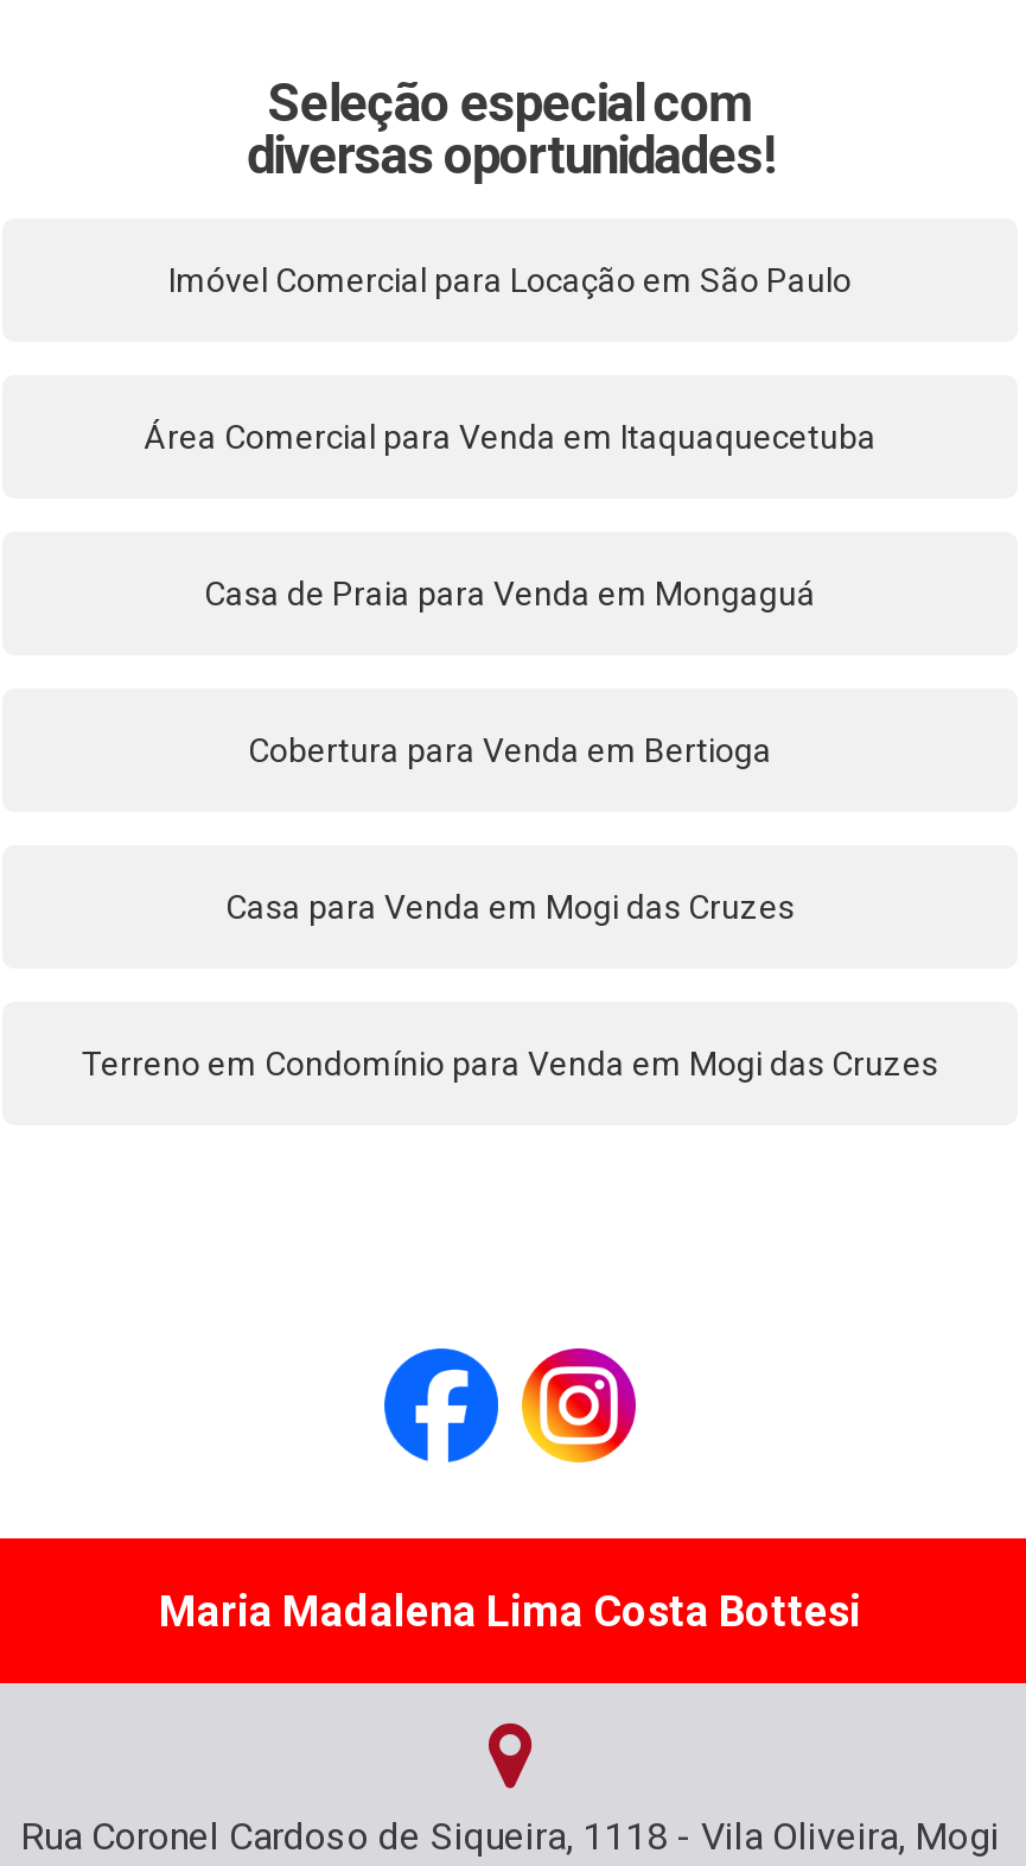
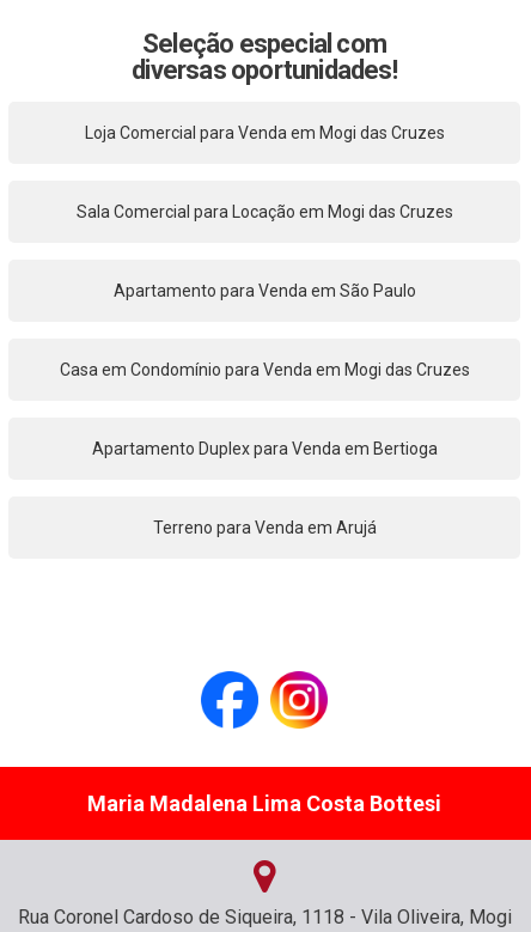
[168,260,852,298] Imóvel Comercial para Locação em São Paulo -> [84,123,444,142] Loja Comercial para Venda em Mogi das Cruzes
[144,417,877,455] Área Comercial para Venda em Itaquaquecetuba -> [76,202,453,221] Sala Comercial para Locação em Mogi das Cruzes
[204,573,816,611] Casa de Praia para Venda em Mongaguá -> [113,281,416,300] Apartamento para Venda em São Paulo
[248,730,772,768] Cobertura para Venda em Bertioga -> [59,360,469,379] Casa em Condomínio para Venda em Mogi das Cruzes
[225,887,795,925] Casa para Venda em Mogi das Cruzes -> [91,438,437,458] Apartamento Duplex para Venda em Bertioga
[82,1043,938,1081] Terreno em Condomínio para Venda em Mogi das Cruzes -> [152,517,376,537] Terreno para Venda em Arujá

